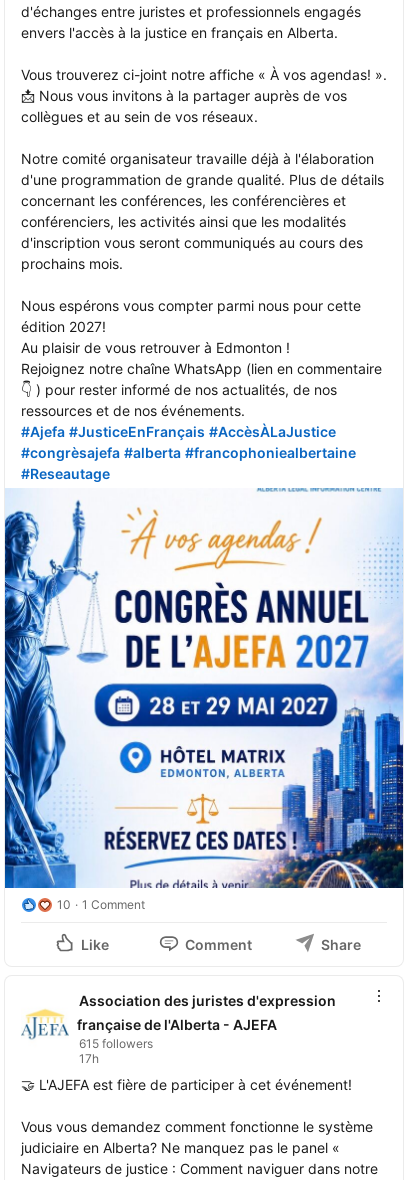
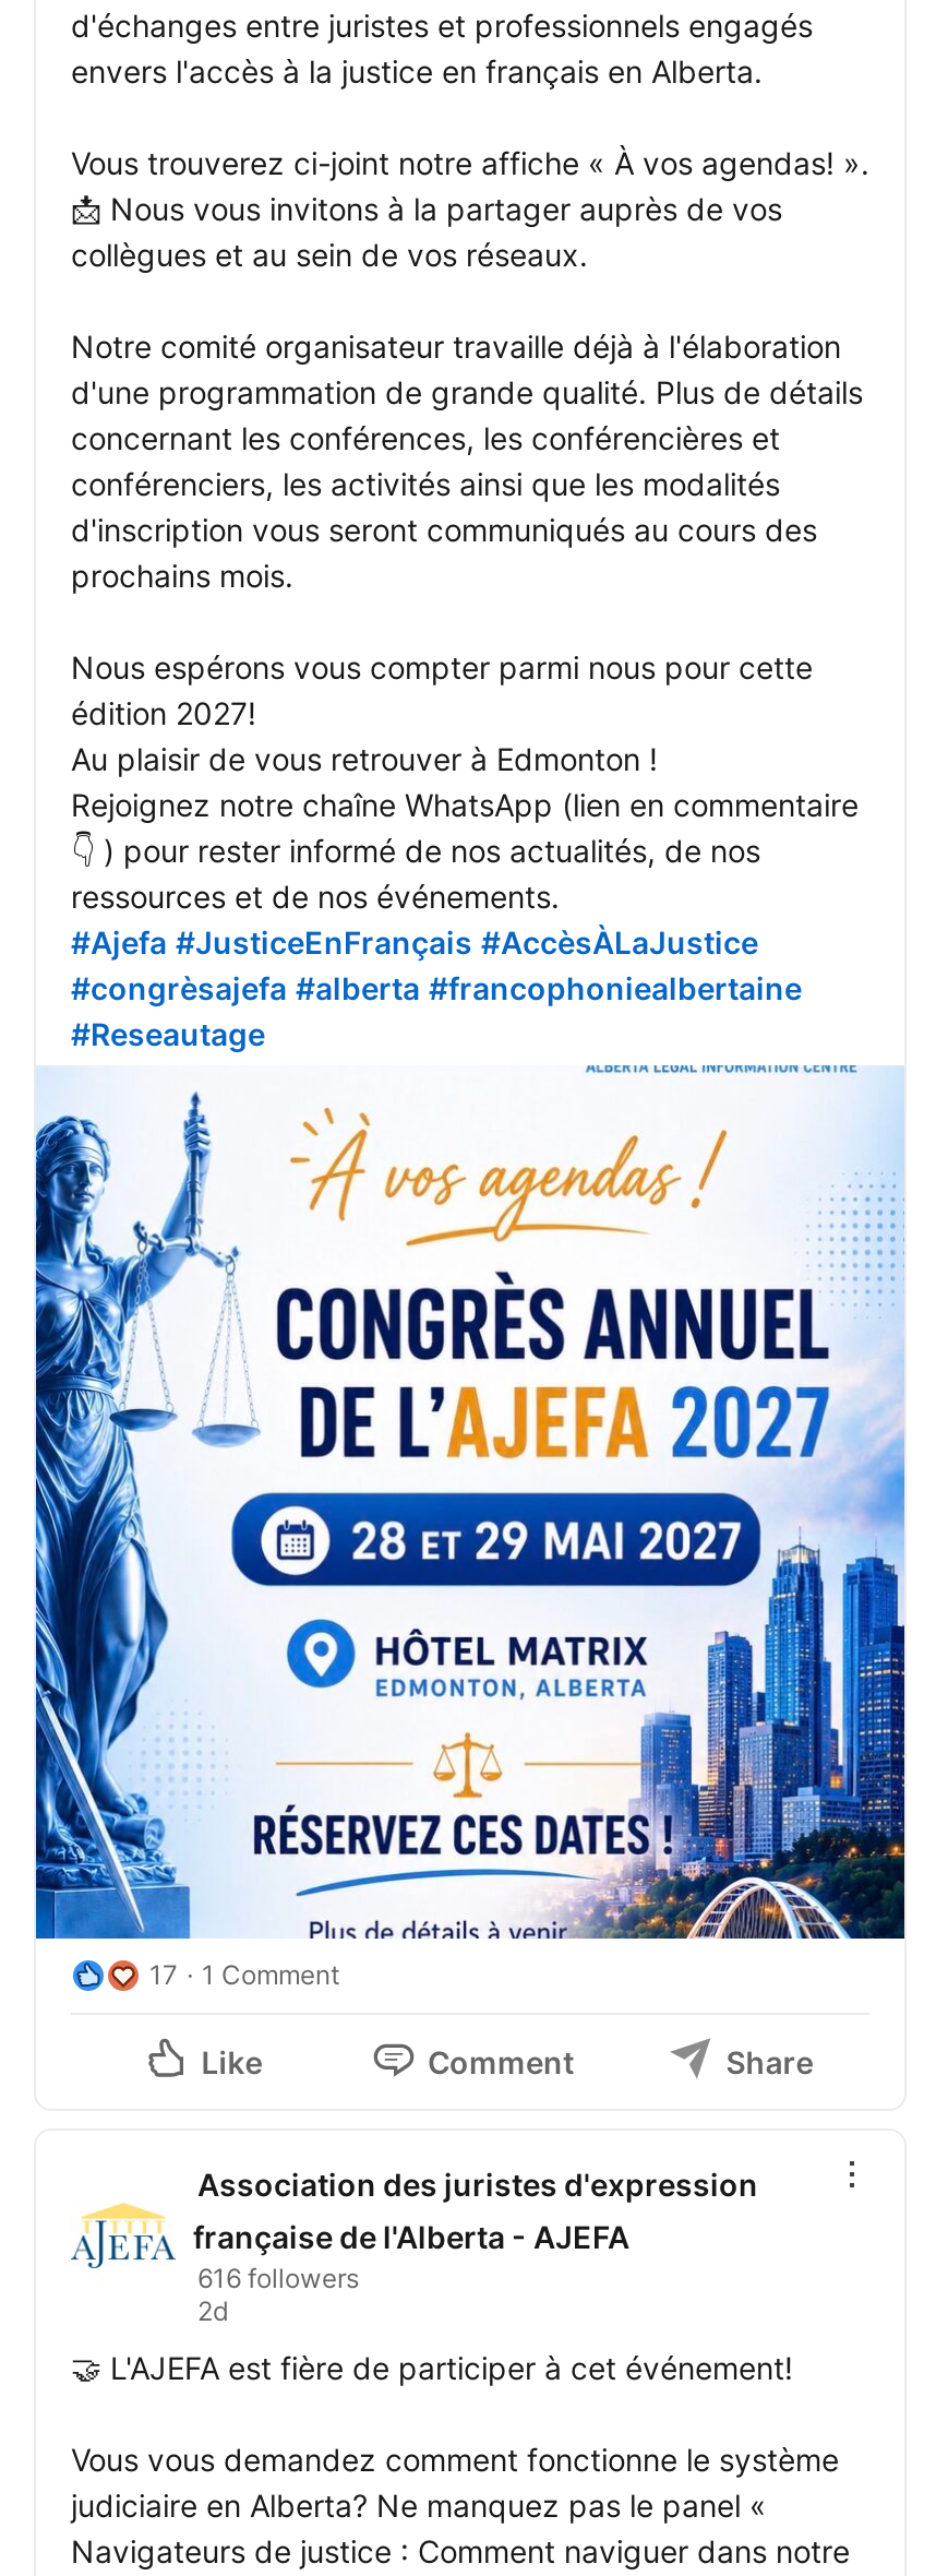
[57,897,145,912] 10 1 Comment -> [149,1959,339,1992] 17 1 Comment
[79,1036,153,1066] 615 followers | 17h -> [197,2262,359,2328] 616 followers | 2d

